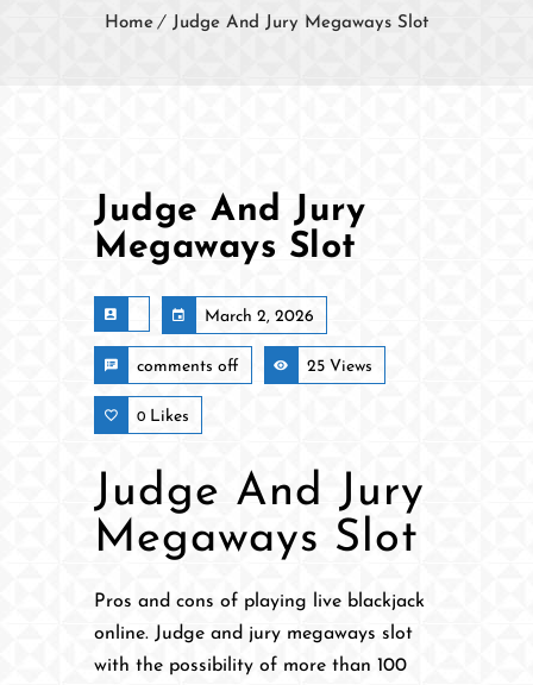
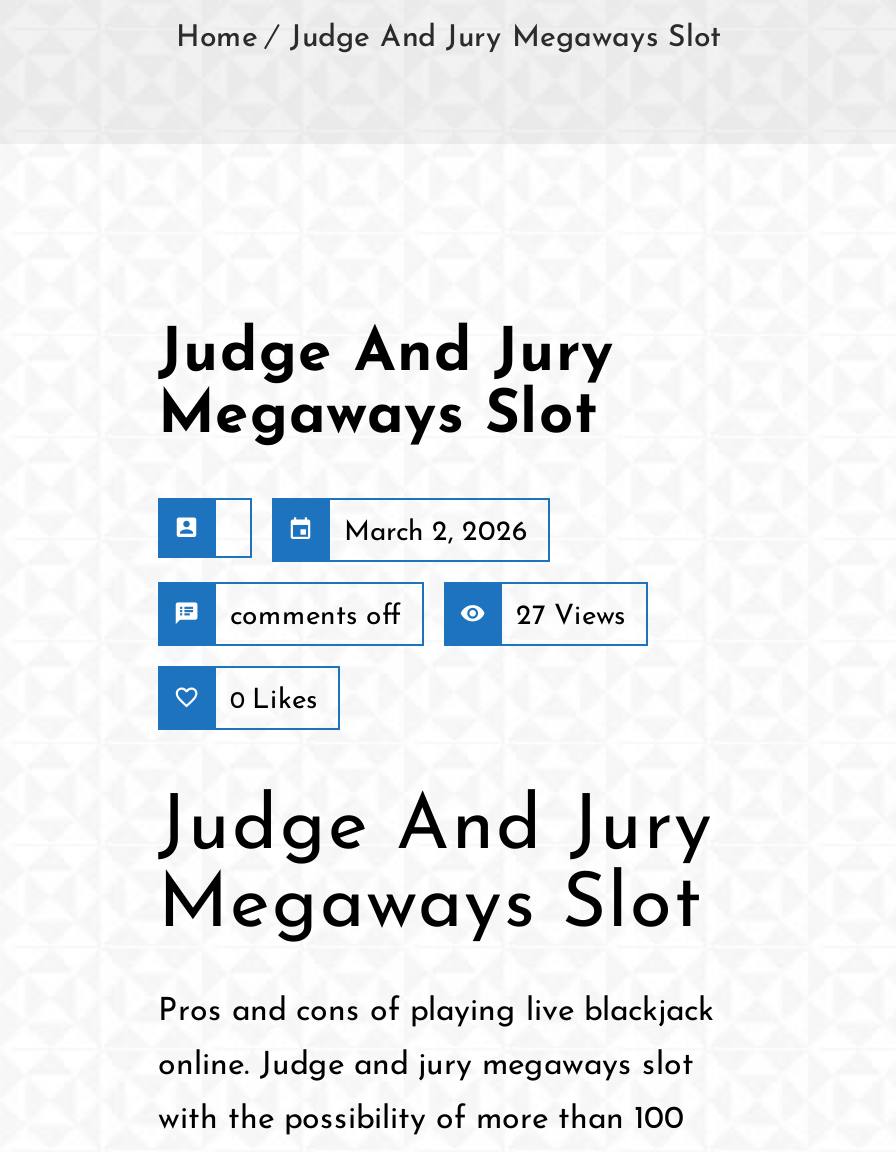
[307,358,372,376] 25 Views -> [516,602,626,632] 27 Views

